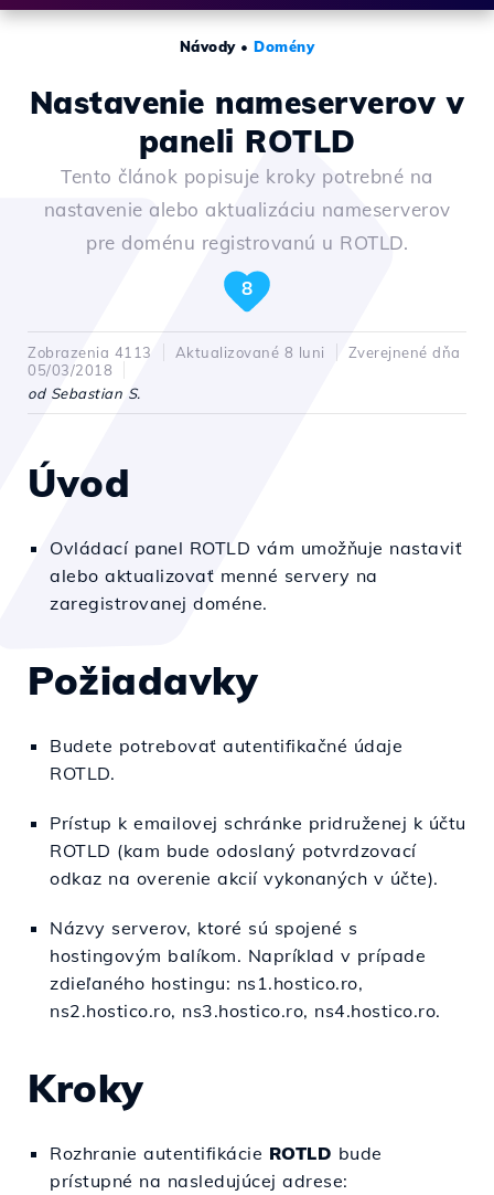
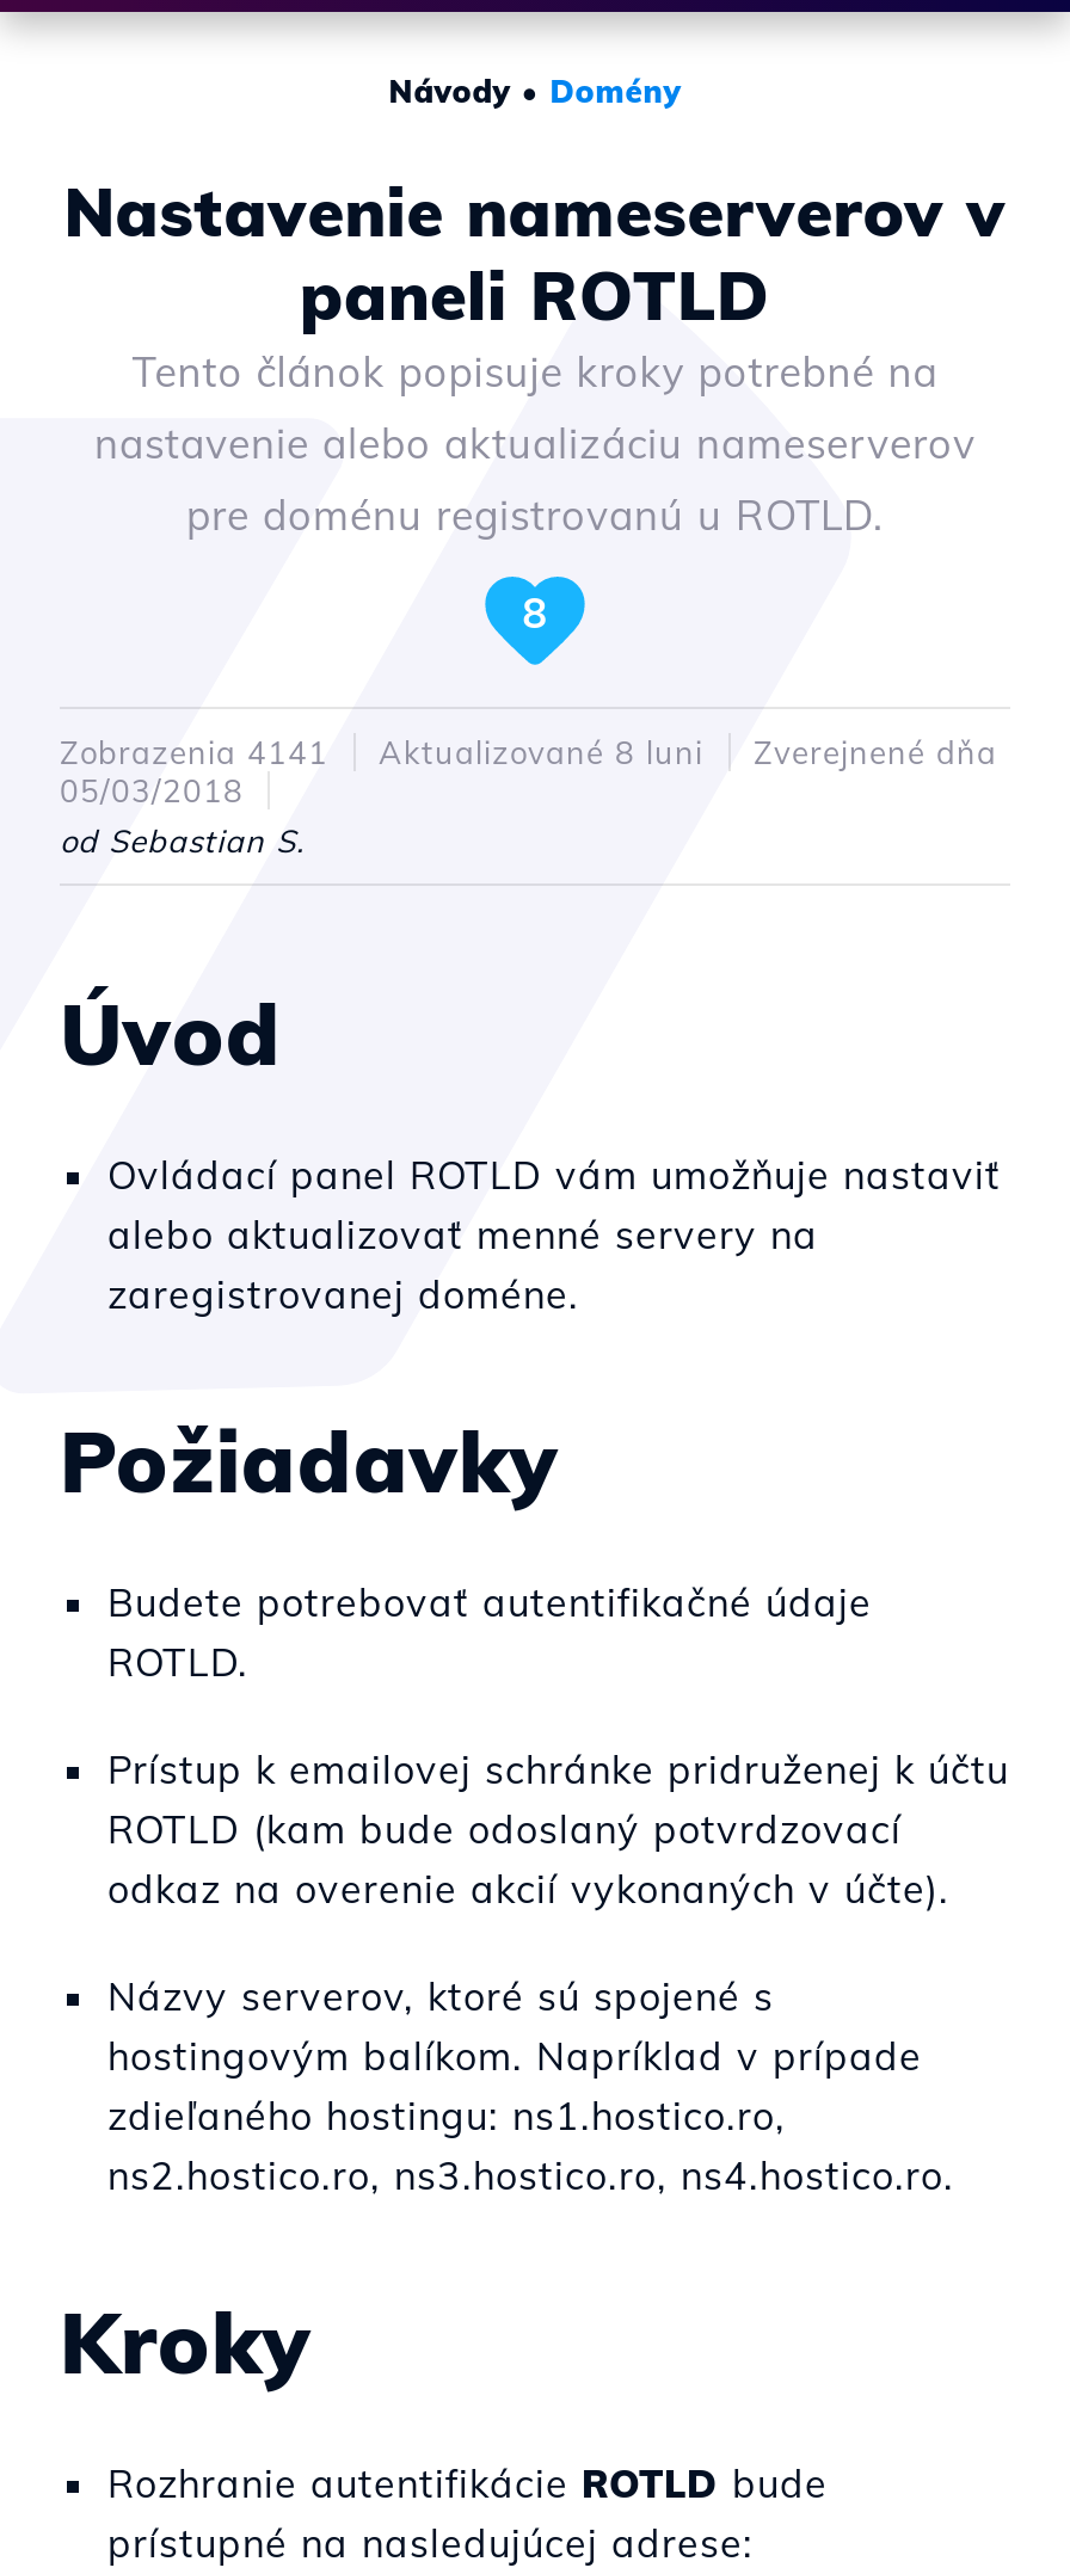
[28,343,460,361] Zobrazenia 4113 Aktualizované 8 luni Zverejnené dňa -> [60,733,997,771] Zobrazenia 4141 Aktualizované 8 luni Zverejnené dňa

